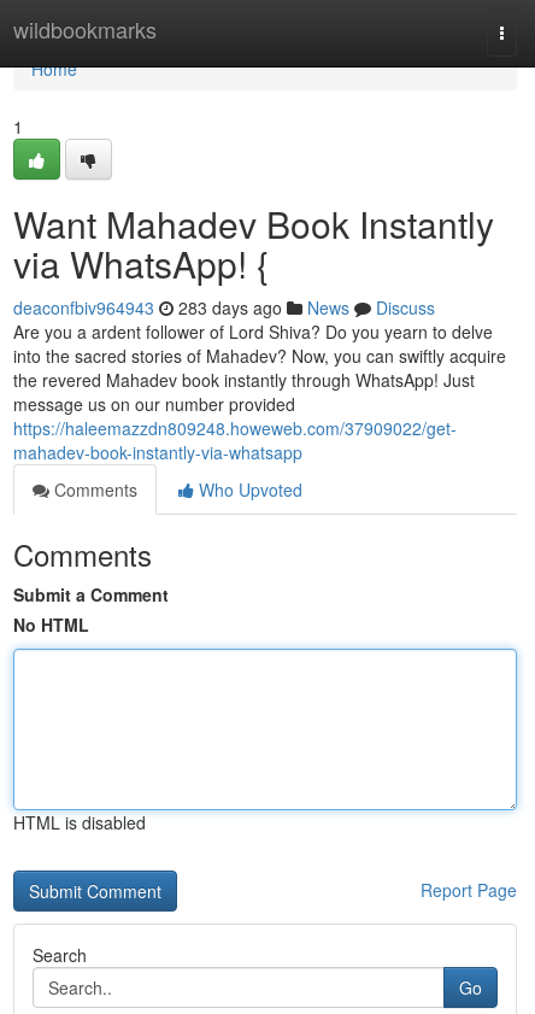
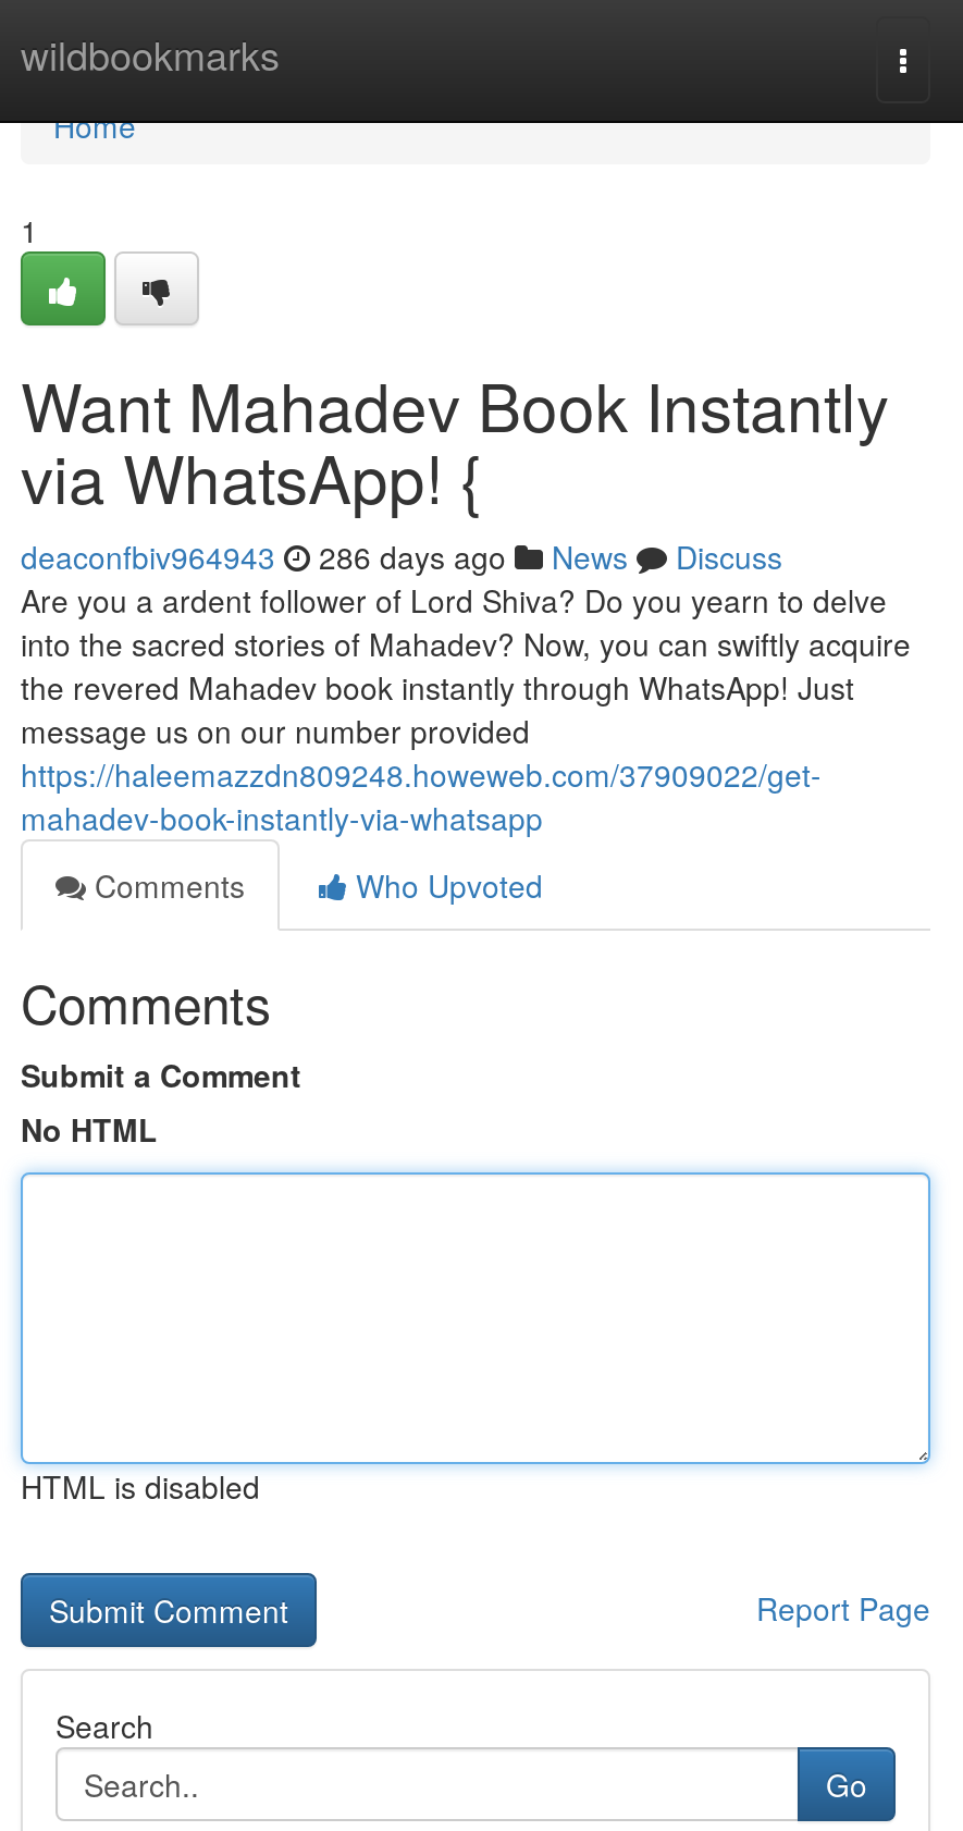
[13,295,435,320] deaconfbiv964943 283 days ago News Discuss -> [21,534,782,578] deaconfbiv964943 286 days ago News Discuss

